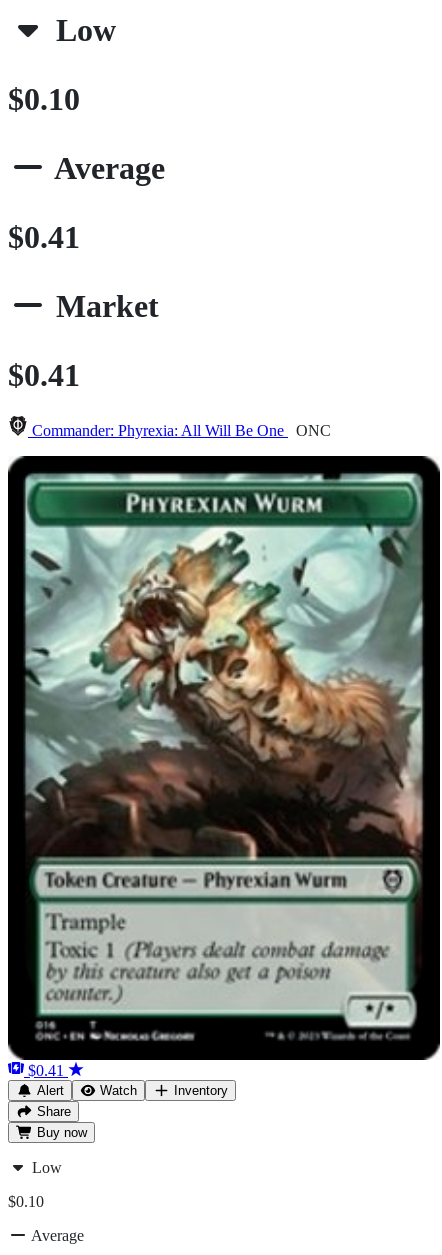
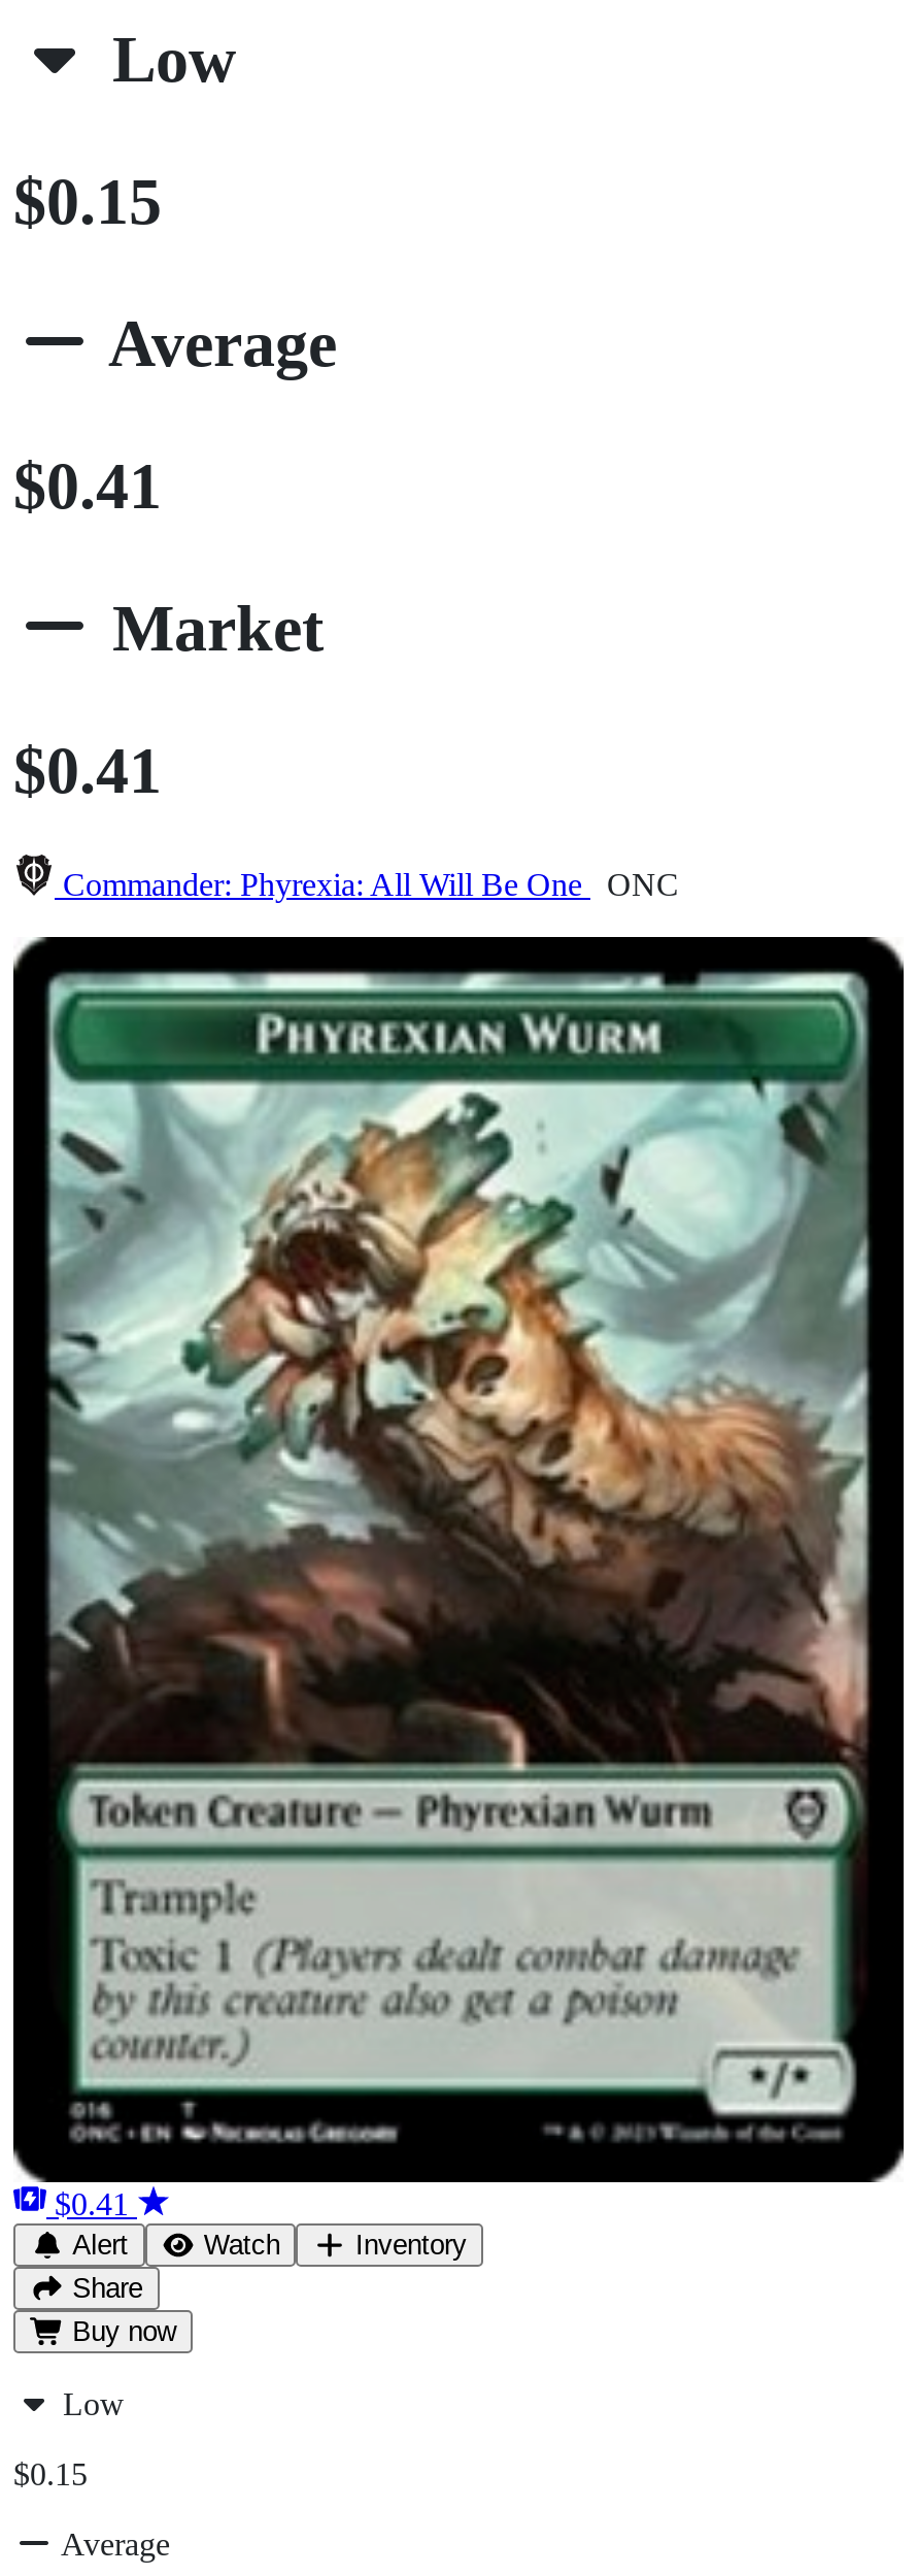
[8,81,80,117] $0.10 -> [13,165,162,239] $0.15
[8,1193,44,1210] $0.10 -> [13,2457,88,2492] $0.15

